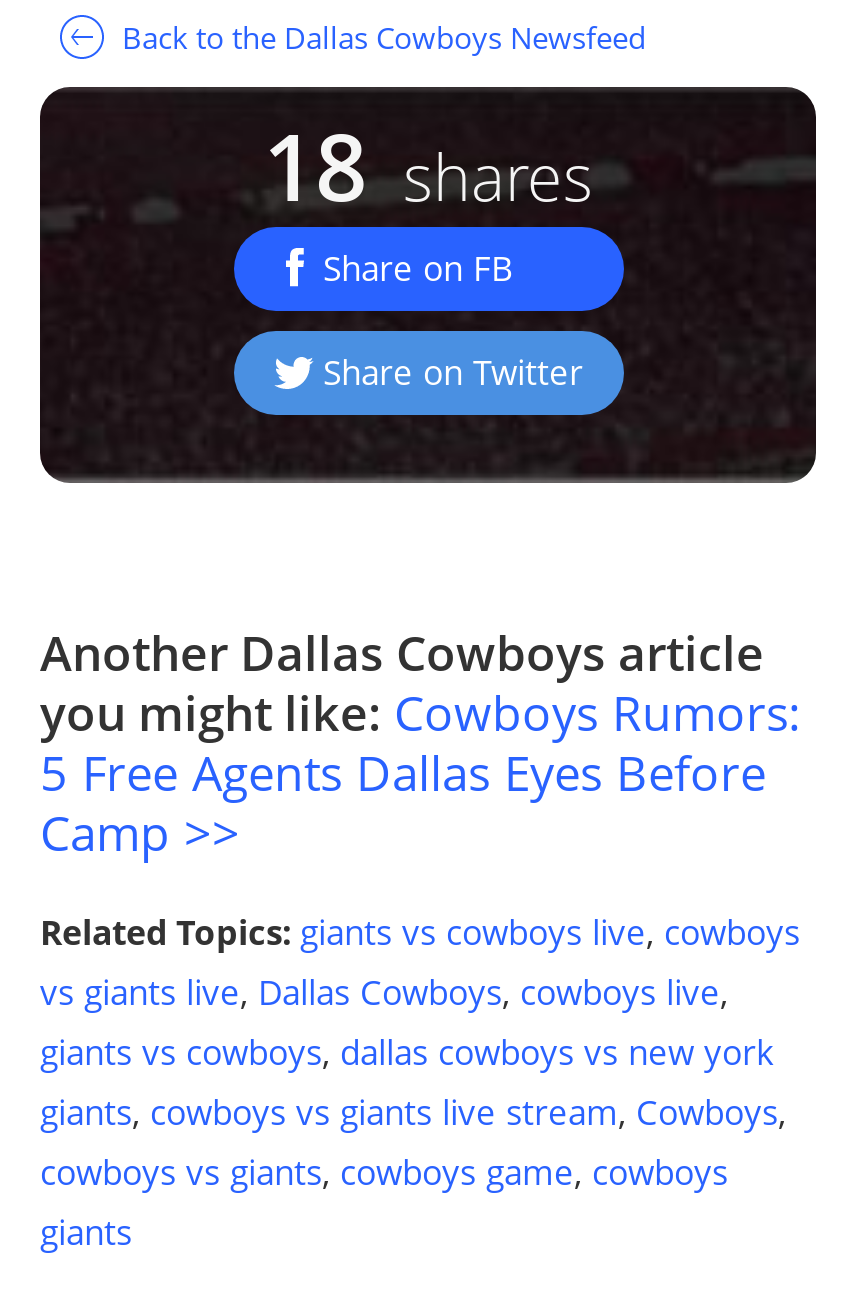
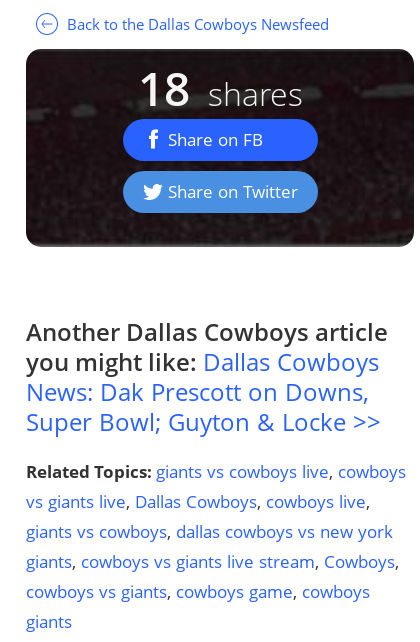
[40,679,800,865] you might like: Cowboys Rumors: | 5 Free Agents Dallas Eyes Before | Camp >> -> [26,345,381,438] you might like: Dallas Cowboys | News: Dak Prescott on Downs, | Super Bowl; Guyton & Locke >>

